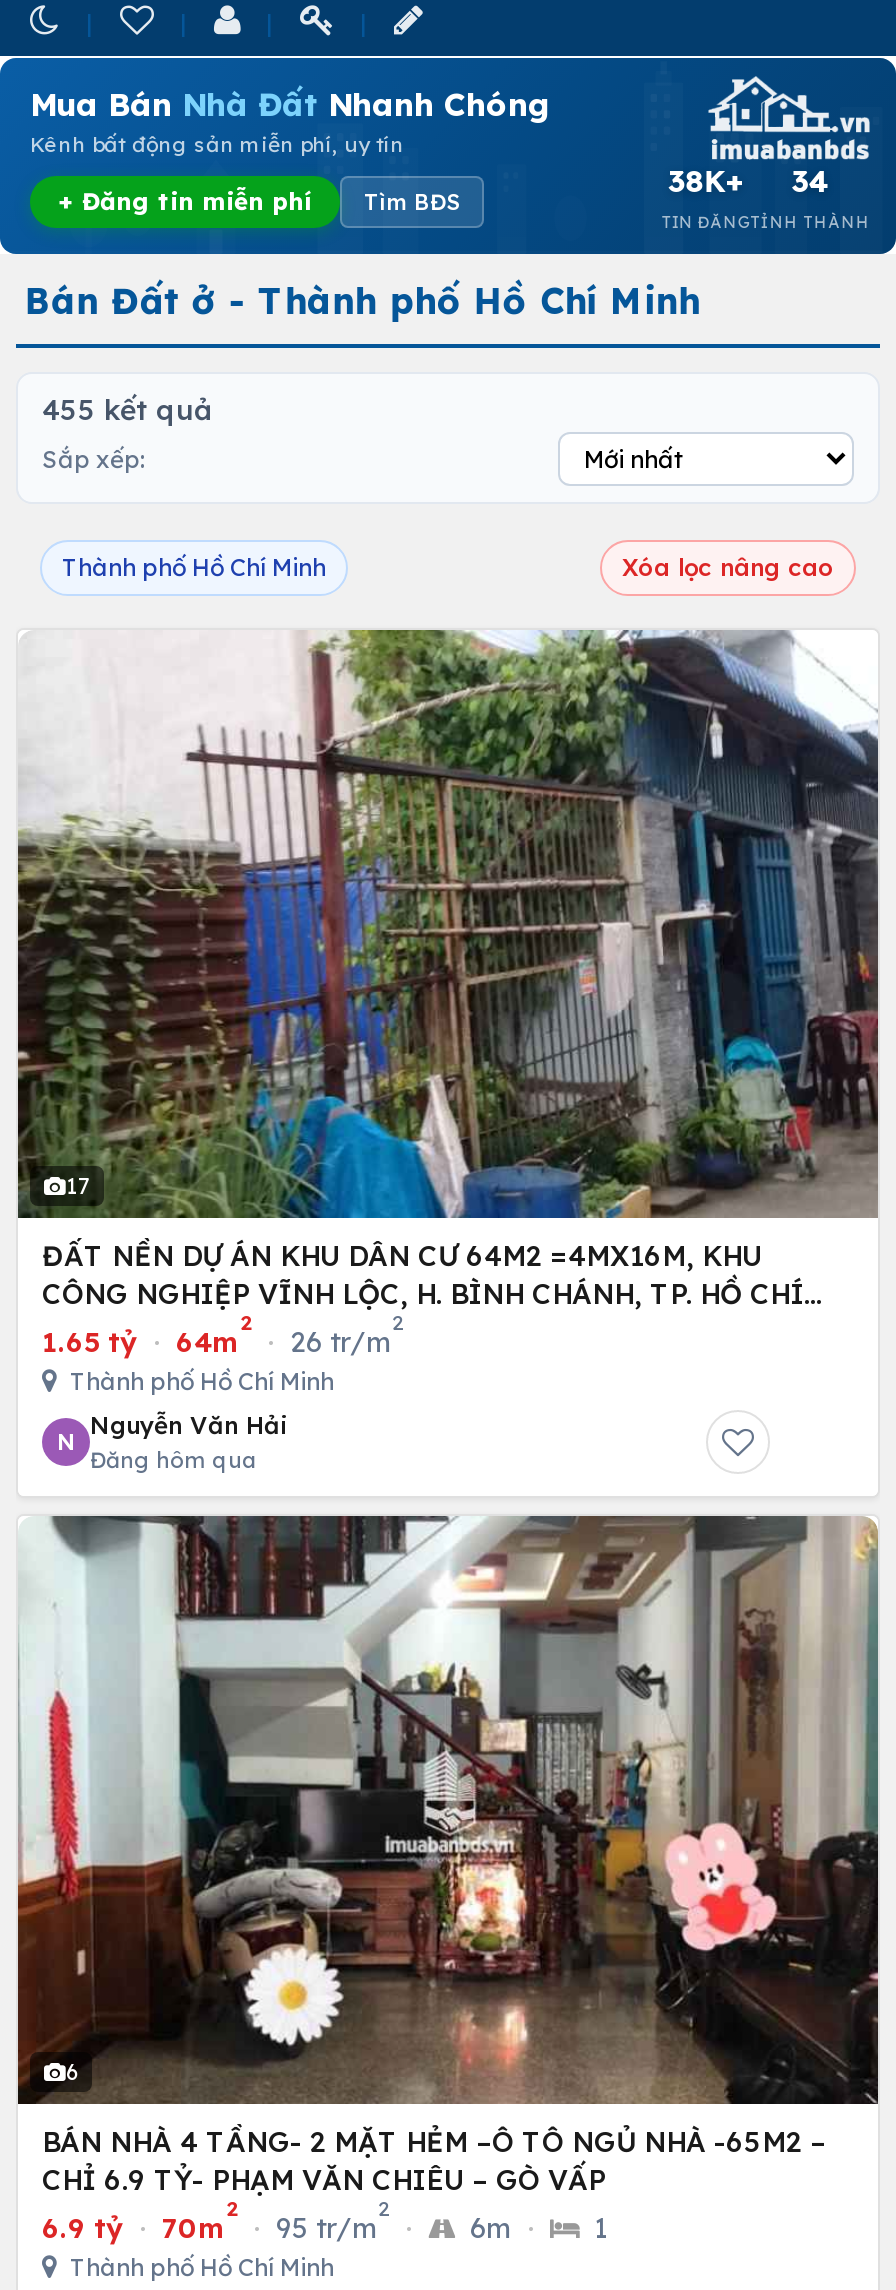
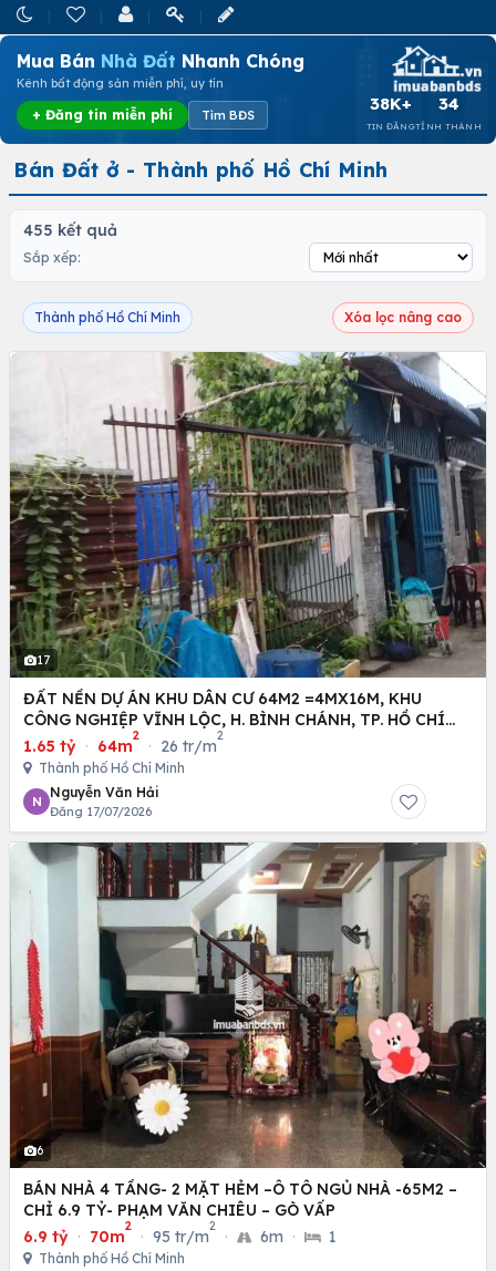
[90,1446,258,1474] Đăng hôm qua -> [50,804,152,820] Đăng 17/07/2026

